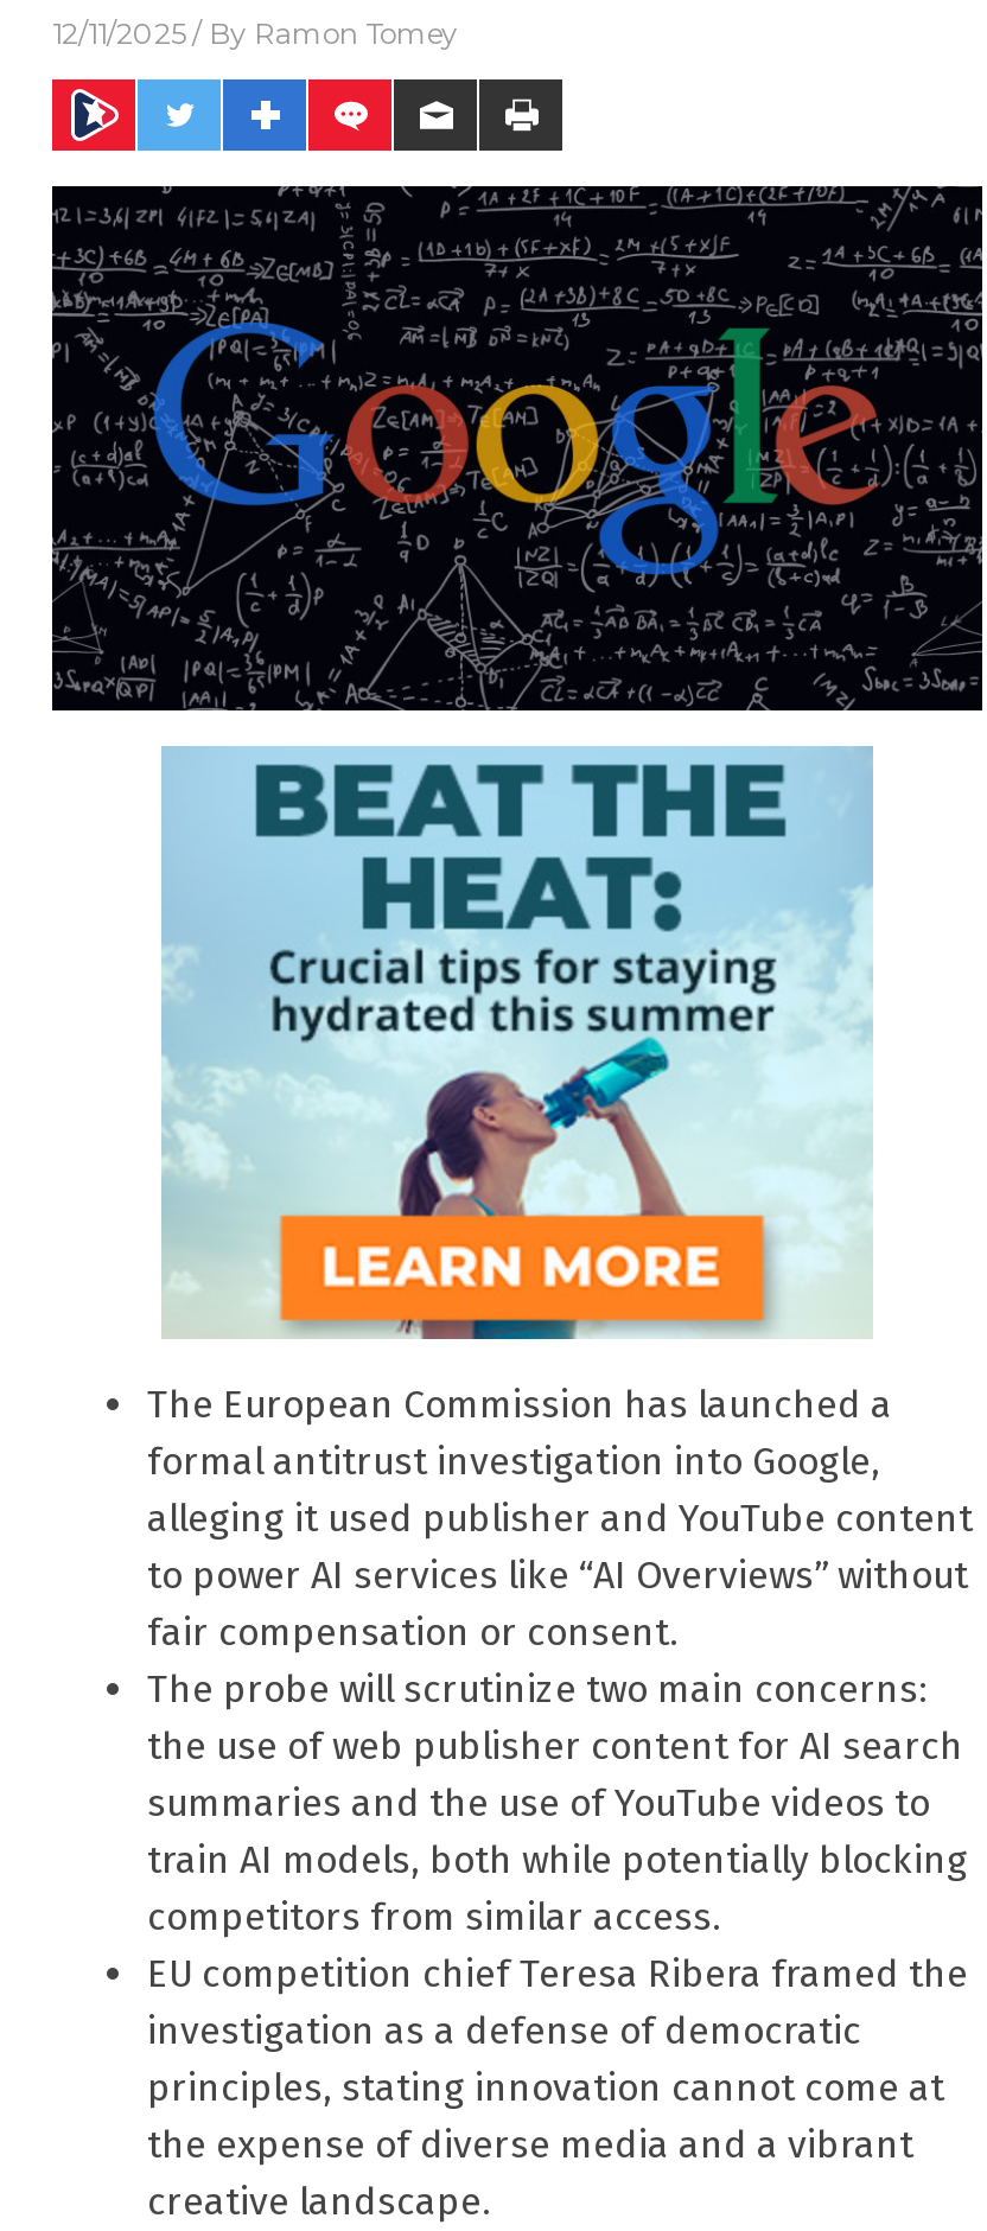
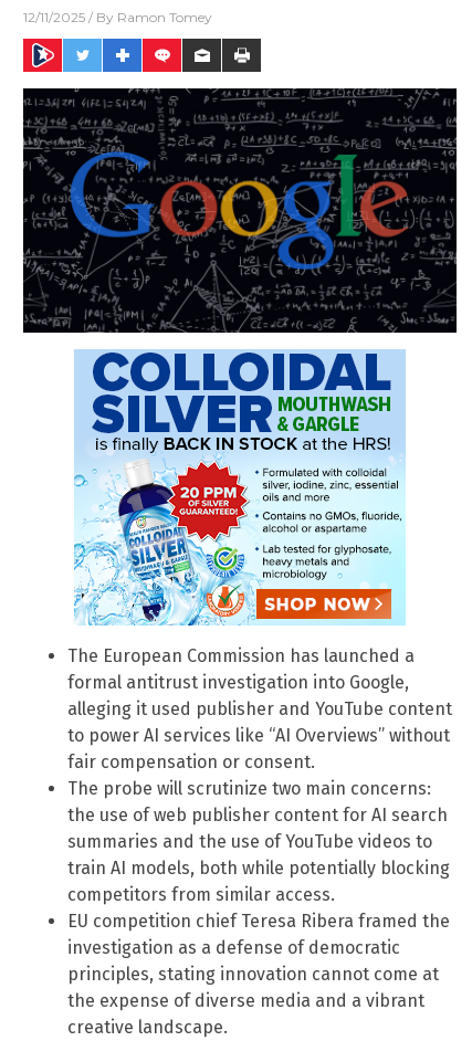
[161,753,871,1341] [image] -> [74,351,405,627] [image]

